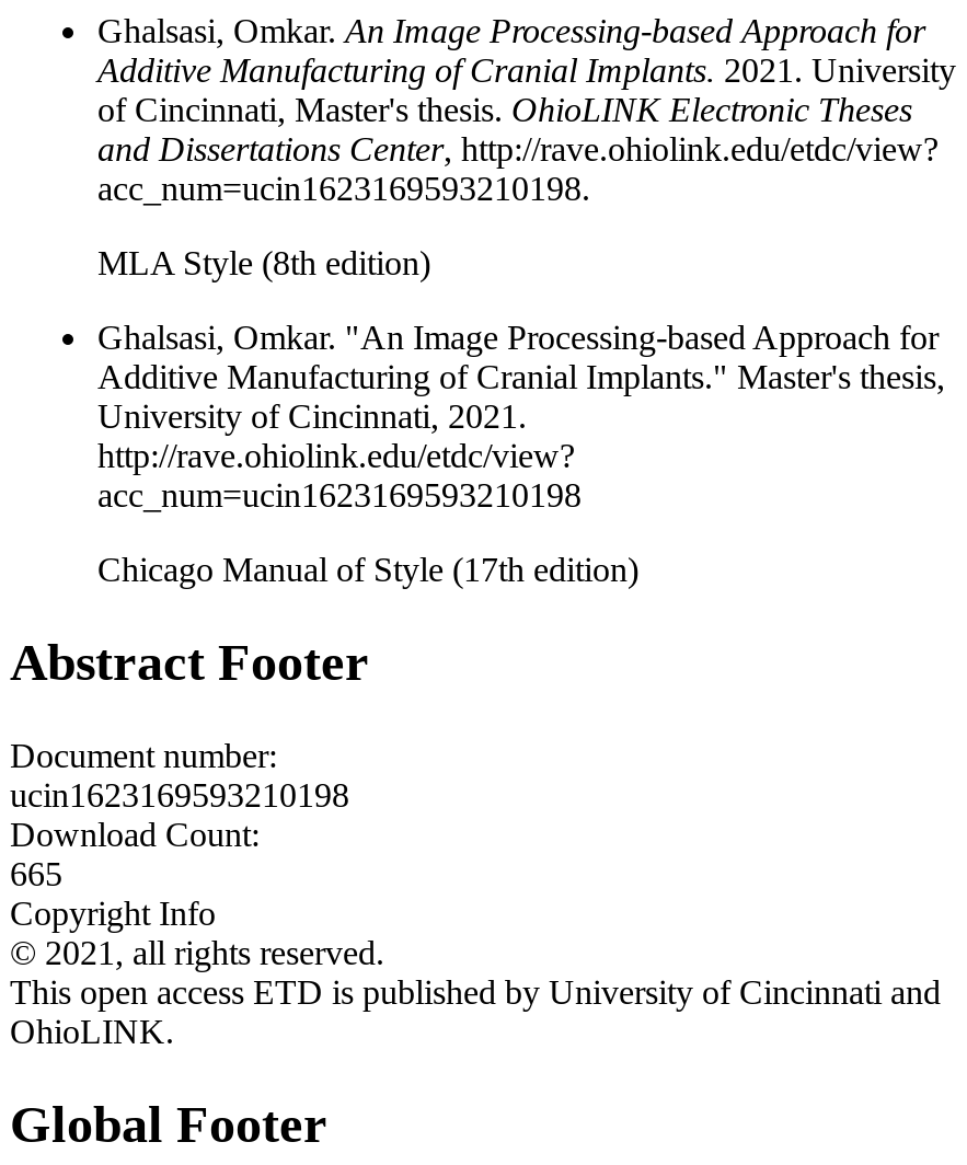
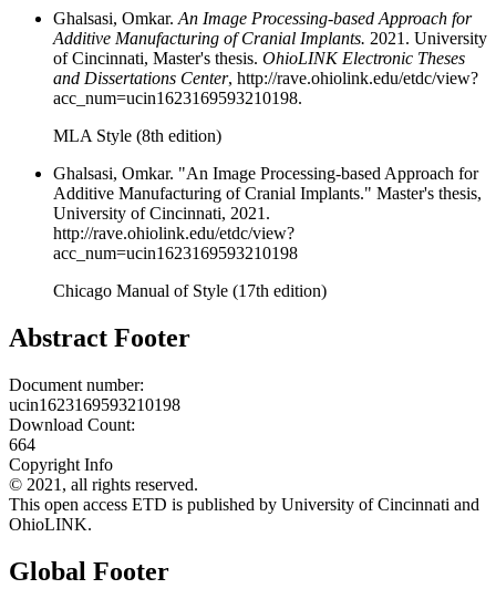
[10,856,62,893] 665 -> [9,435,35,454] 664

